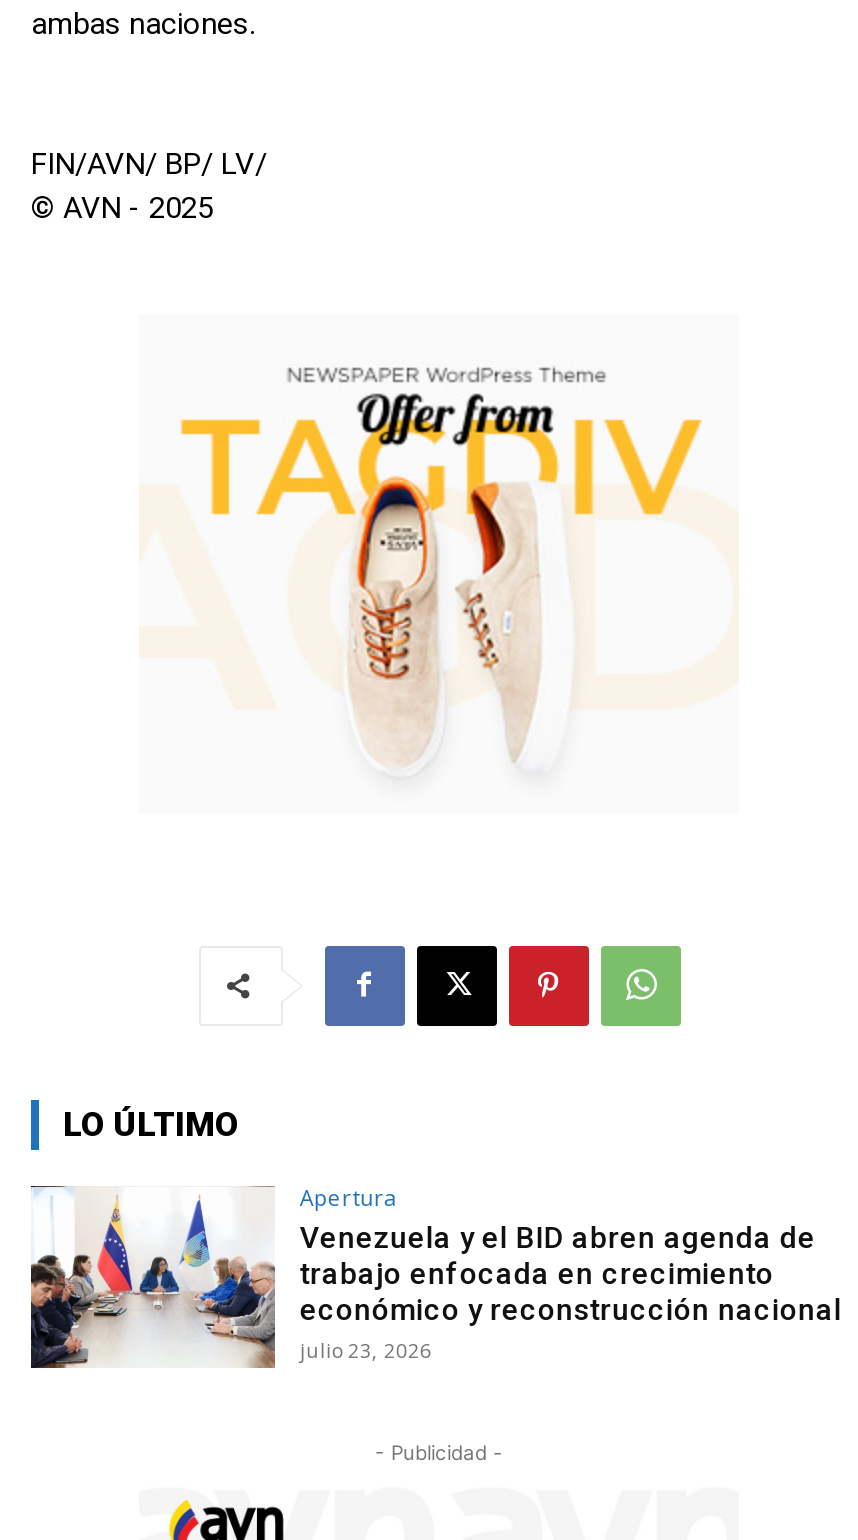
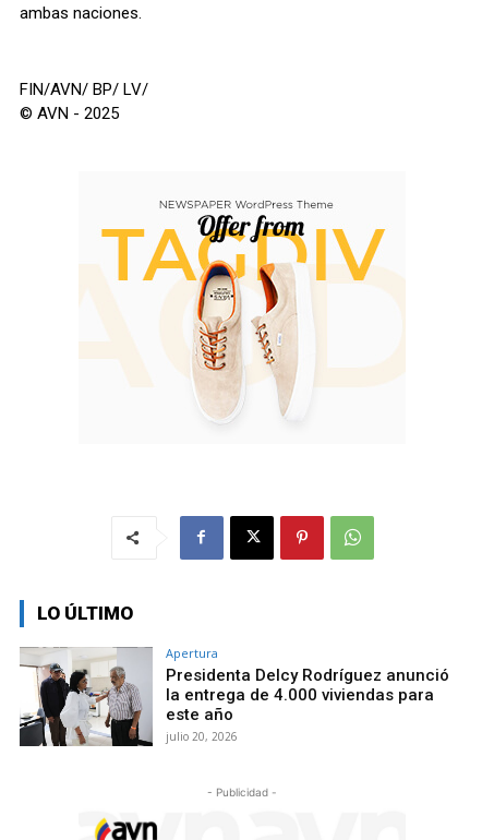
[29,1188,842,1370] [image] | Venezuela y el BID abren agenda de | trabajo enfocada en crecimiento | económico y reconstrucción nacional | julio 23, 2026 -> [20,647,450,747] [image] | Presidenta Delcy Rodríguez anunció | la entrega de 4.000 viviendas para | este año | julio 20, 2026

